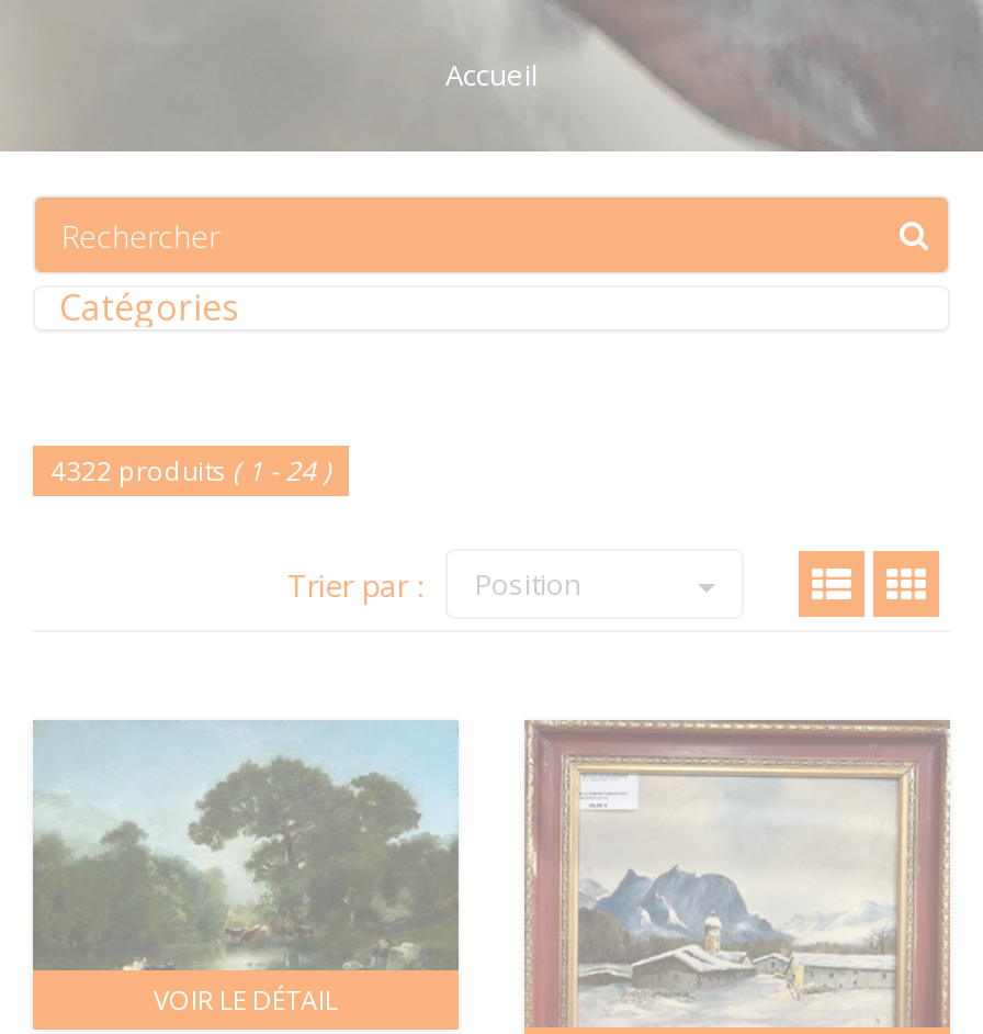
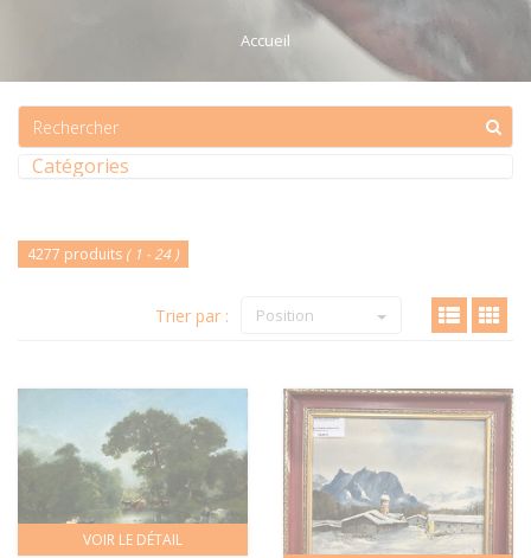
[50,452,331,490] 4322 produits ( 1 - 24 ) -> [27,244,179,264] 4277 produits ( 1 - 24 )

